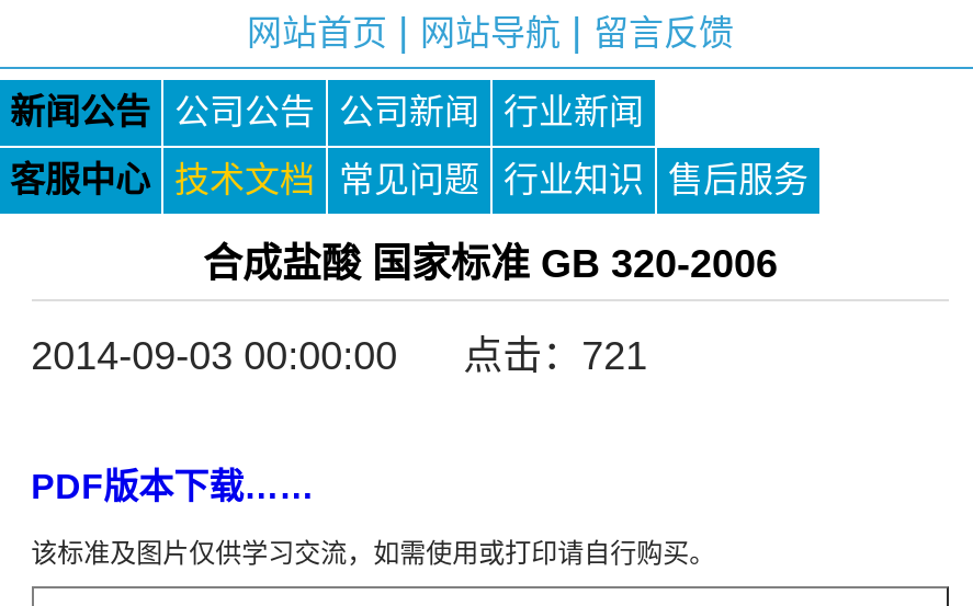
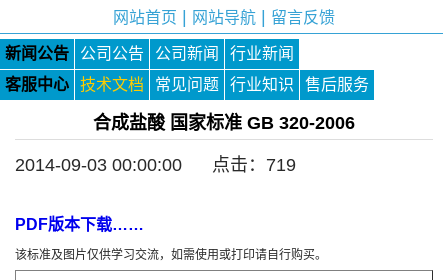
[31,334,647,378] 2014-09-03 00:00:00 点击：721 -> [15,155,296,175] 2014-09-03 00:00:00 点击：719

